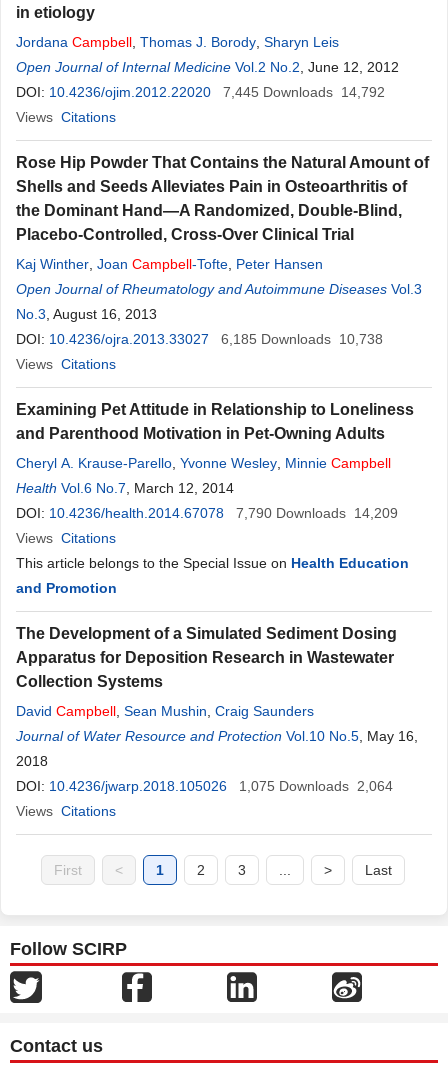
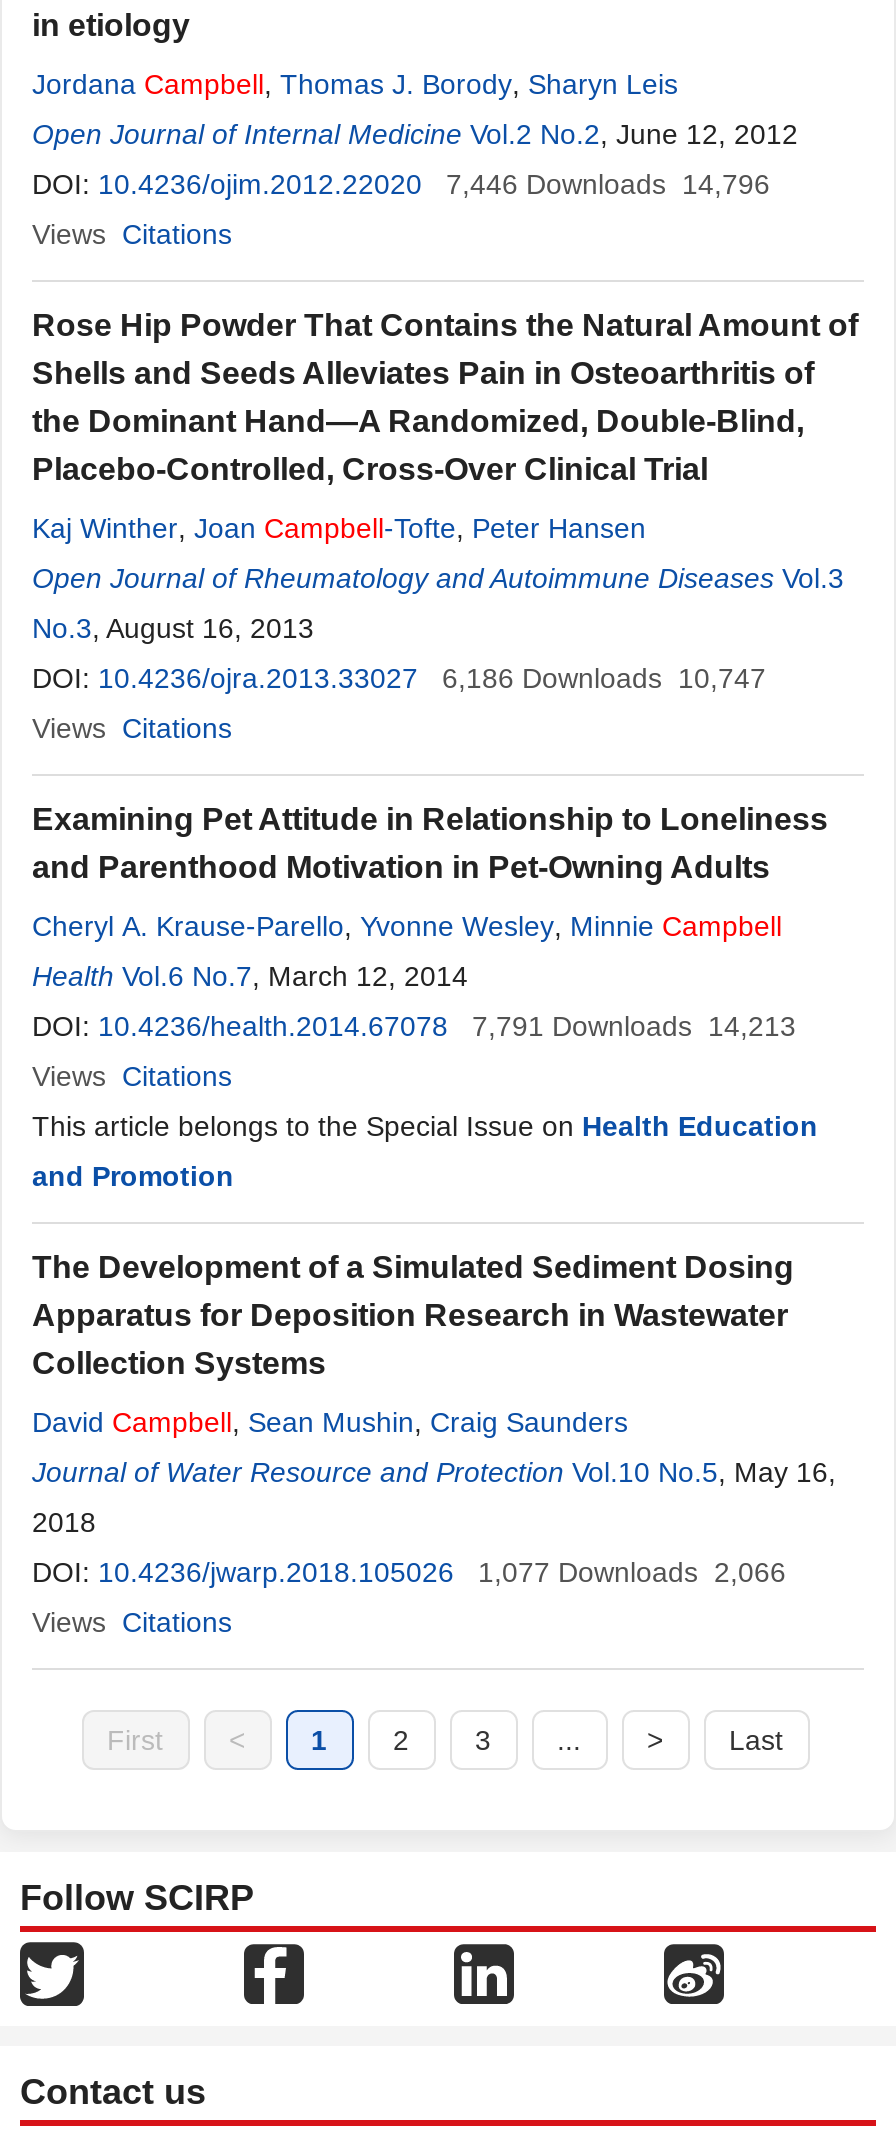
[16,84,385,100] DOI: 10.4236/ojim.2012.22020 7,445 Downloads 14,792 -> [32,168,770,200] DOI: 10.4236/ojim.2012.22020 7,446 Downloads 14,796
[16,331,383,347] DOI: 10.4236/ojra.2013.33027 6,185 Downloads 10,738 -> [32,662,766,694] DOI: 10.4236/ojra.2013.33027 6,186 Downloads 10,747
[16,505,398,521] DOI: 10.4236/health.2014.67078 7,790 Downloads 14,209 -> [32,1010,796,1042] DOI: 10.4236/health.2014.67078 7,791 Downloads 14,213
[16,778,393,794] DOI: 10.4236/jwarp.2018.105026 1,075 Downloads 2,064 -> [32,1556,786,1588] DOI: 10.4236/jwarp.2018.105026 1,077 Downloads 2,066

